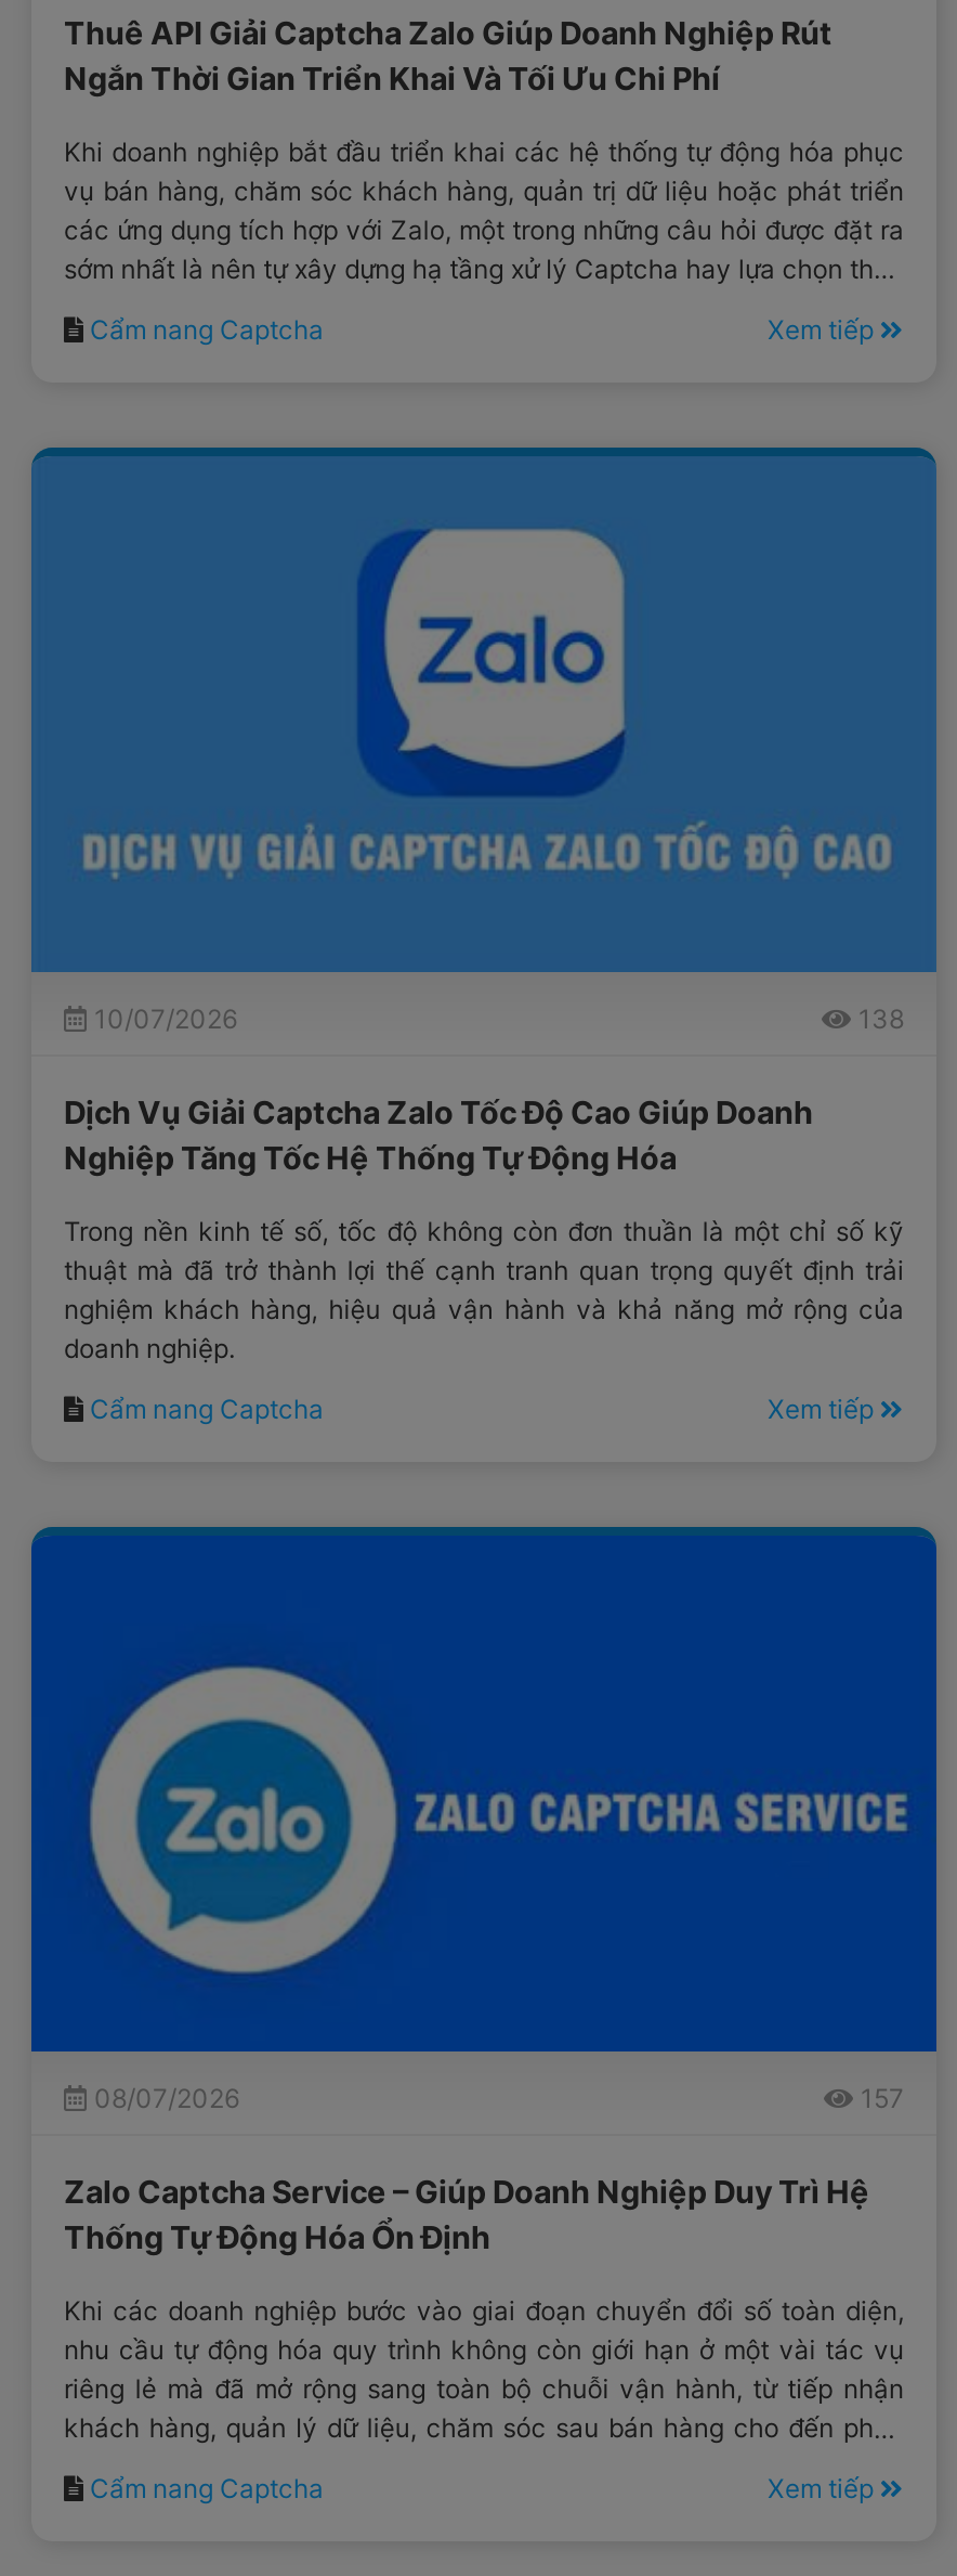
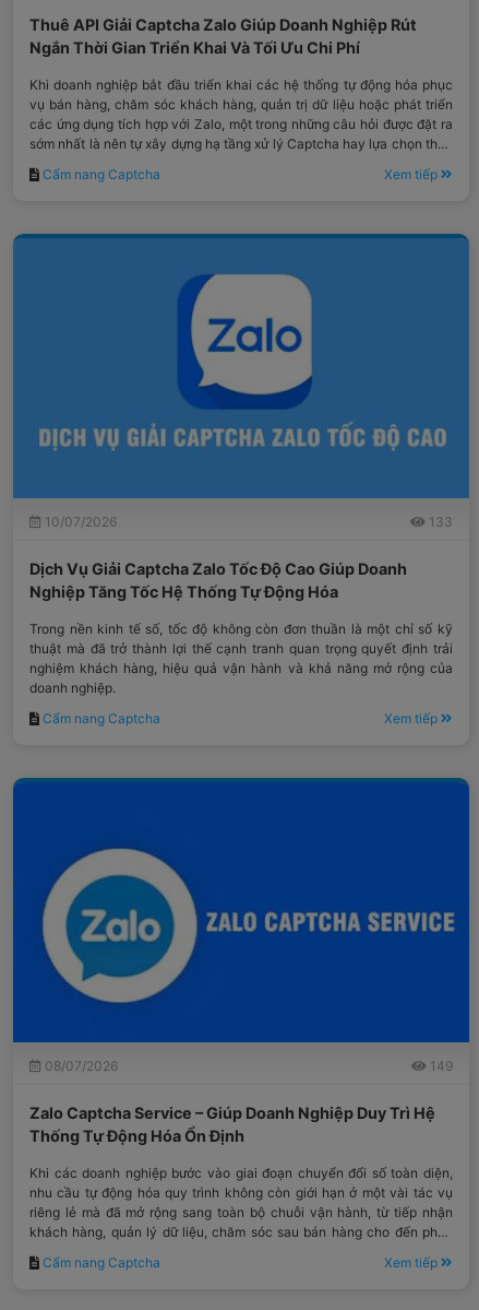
[852,1002,904,1035] 138 -> [426,513,453,530] 133
[854,2082,904,2114] 157 -> [427,1058,453,1074] 149

